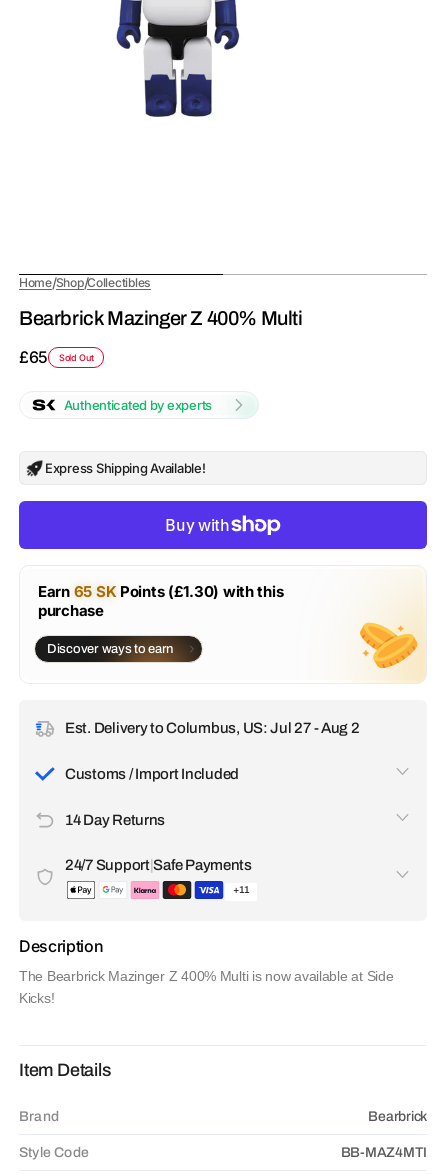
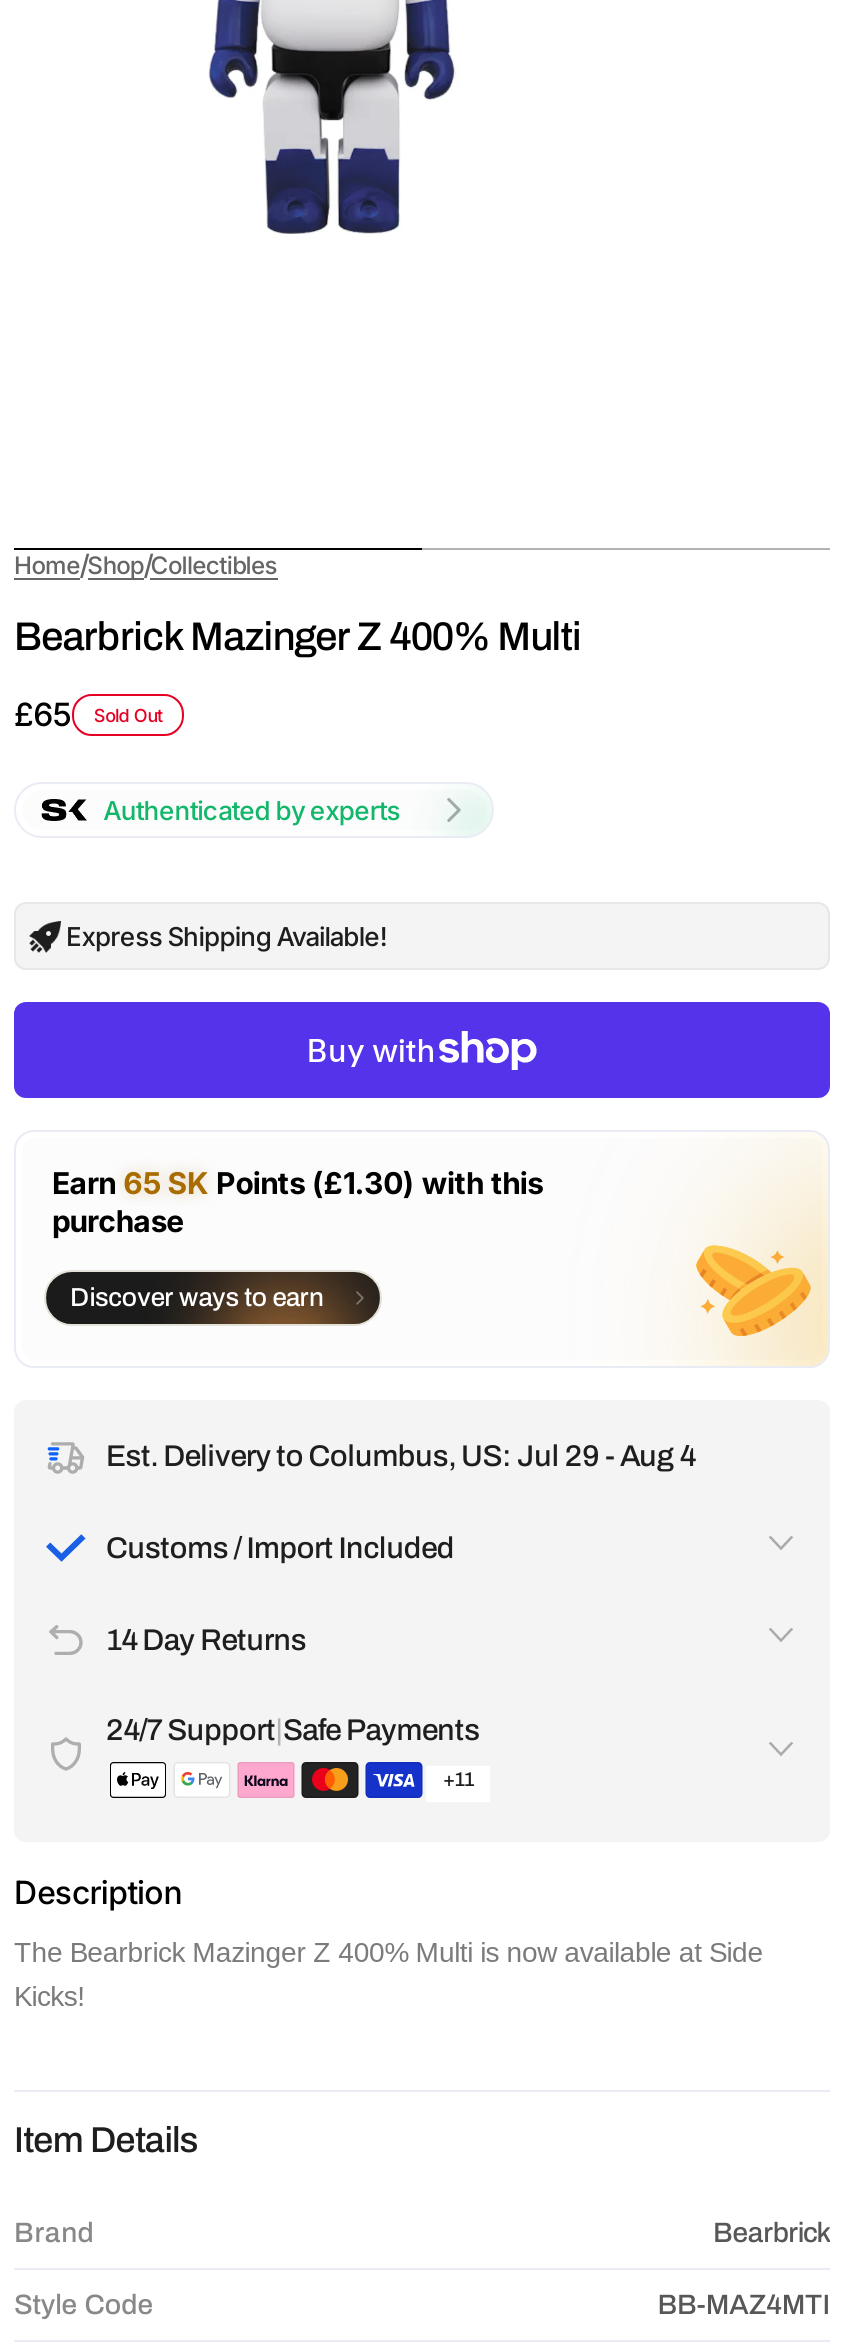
[65,720,360,736] Est. Delivery to Columbus, US: Jul 27 - Aug 2 -> [106,1440,695,1472] Est. Delivery to Columbus, US: Jul 29 - Aug 4

